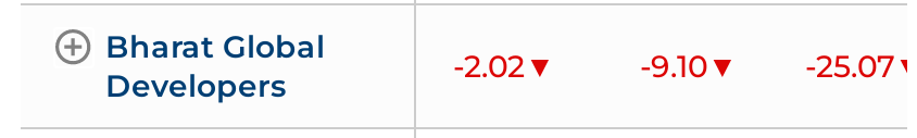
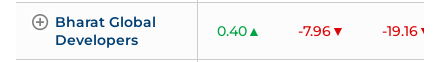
[453,46,525,85] -2.02 -> [217,22,247,40] 0.40
[640,46,707,85] -9.10 -> [298,22,331,40] -7.96
[805,46,894,85] -25.07 -> [382,22,418,40] -19.16

